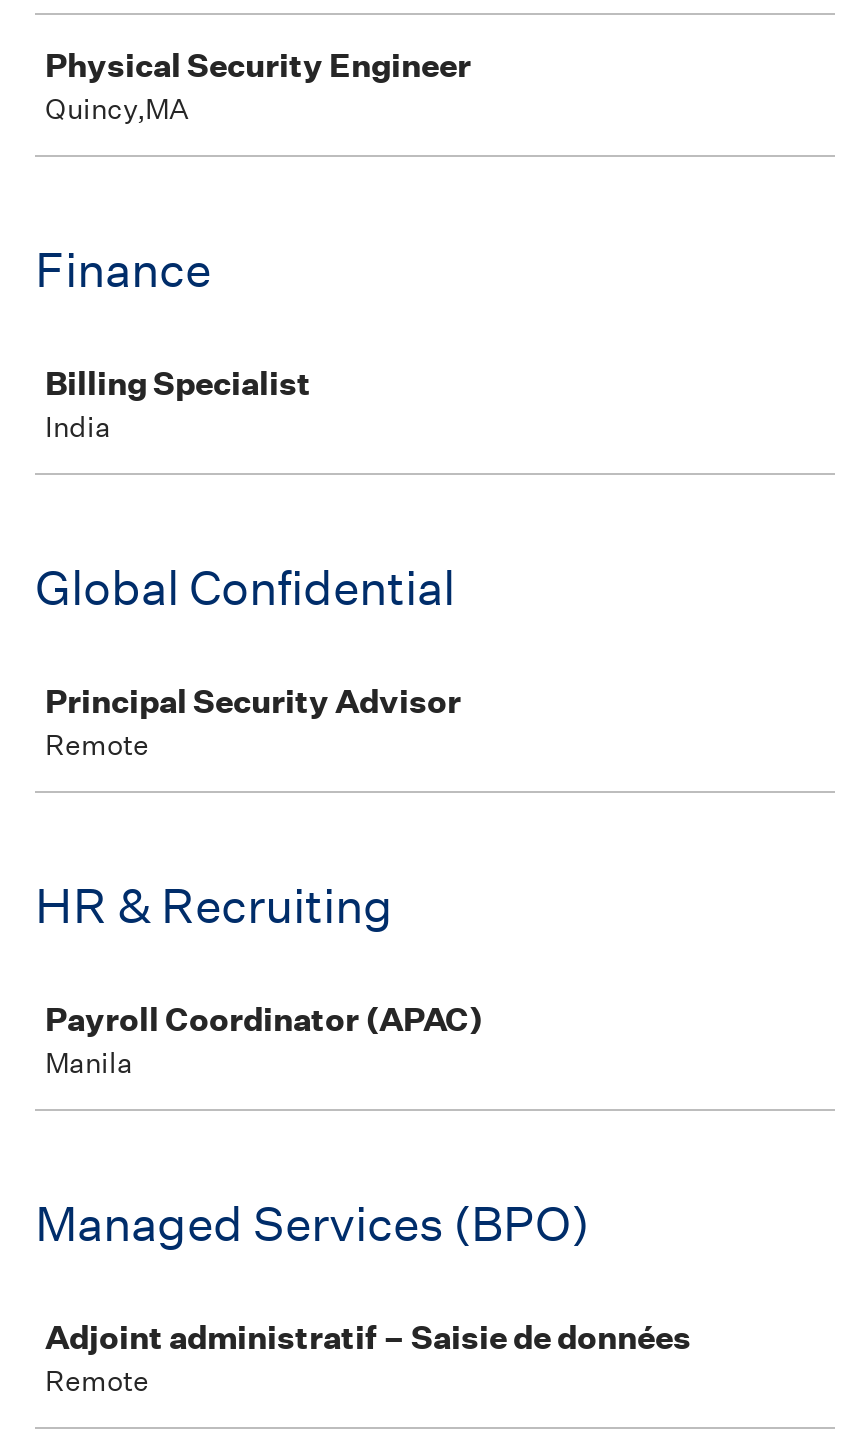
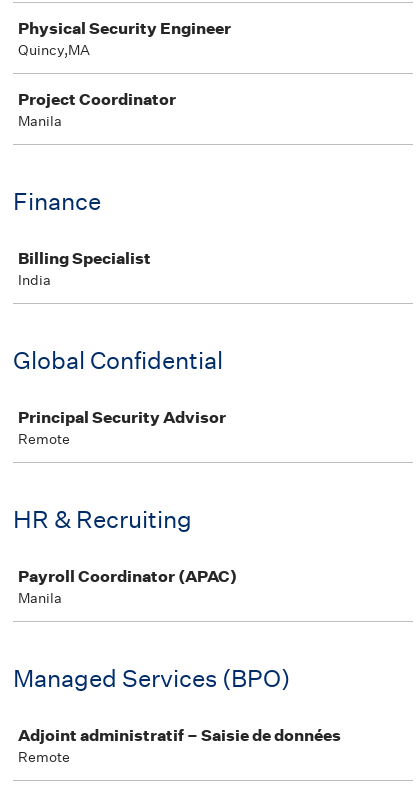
none -> [18,89,176,130] Project Coordinator | Manila

